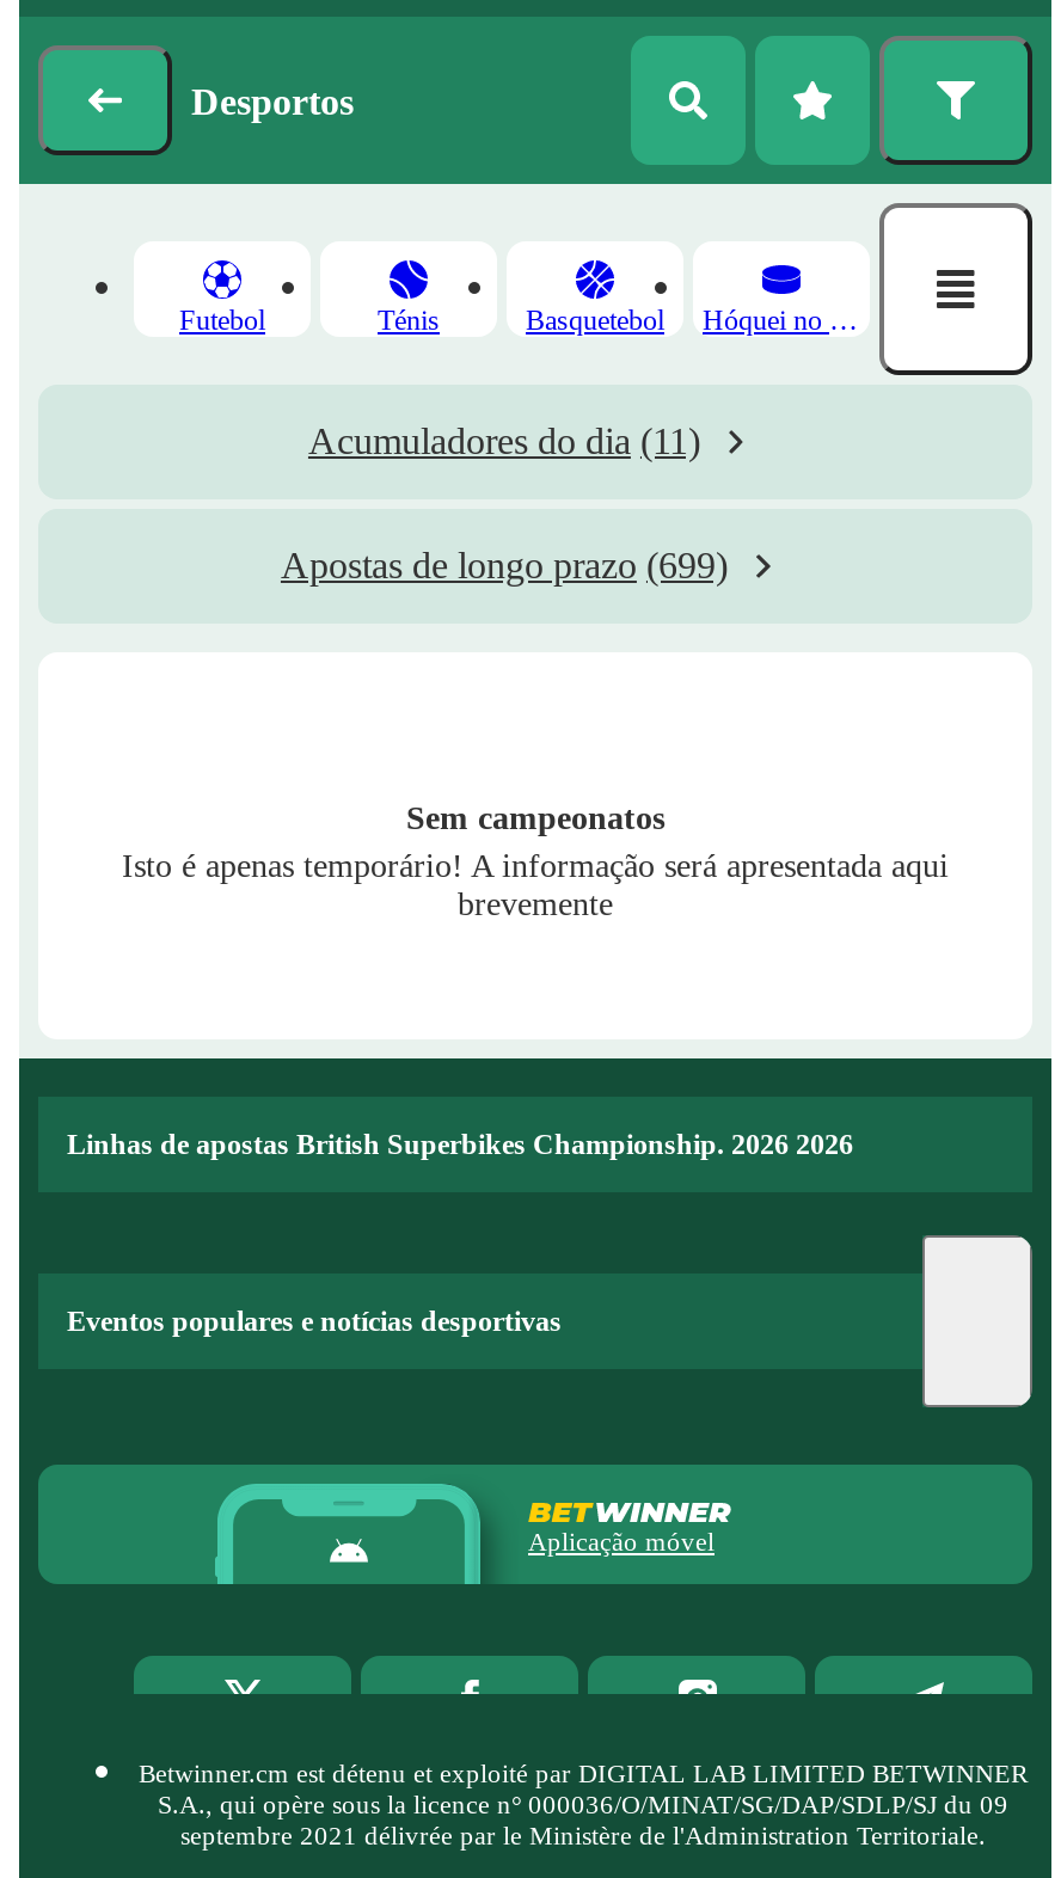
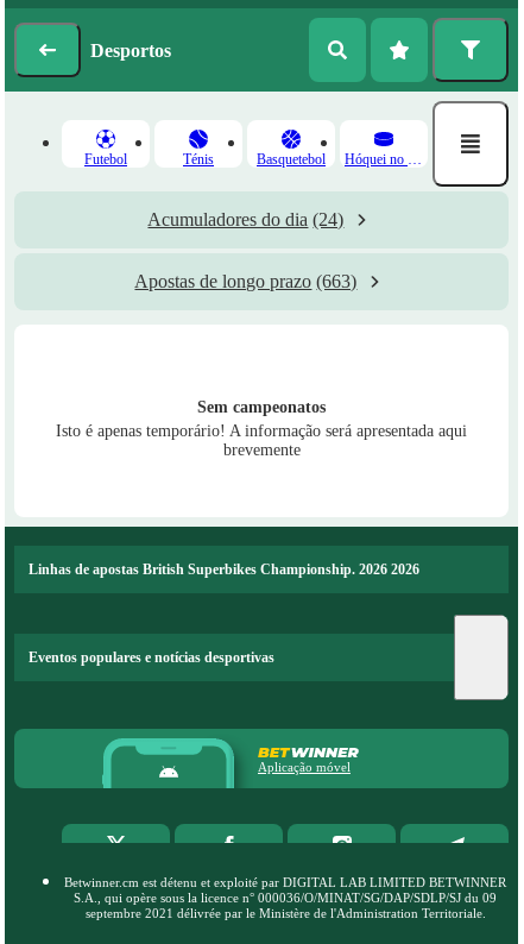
[308,421,700,461] Acumuladores do dia (11) -> [148,209,344,229] Acumuladores do dia (24)
[281,545,728,585] Apostas de longo prazo (699) -> [135,271,357,291] Apostas de longo prazo (663)

